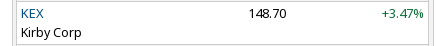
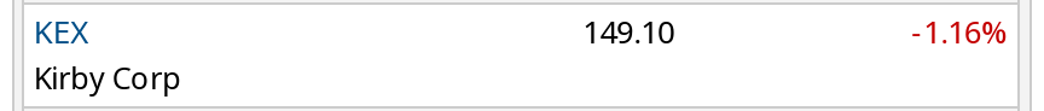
[248,4,286,22] 148.70 -> [583,11,674,54] 149.10
[382,4,424,22] +3.47% -> [911,11,1008,54] -1.16%

